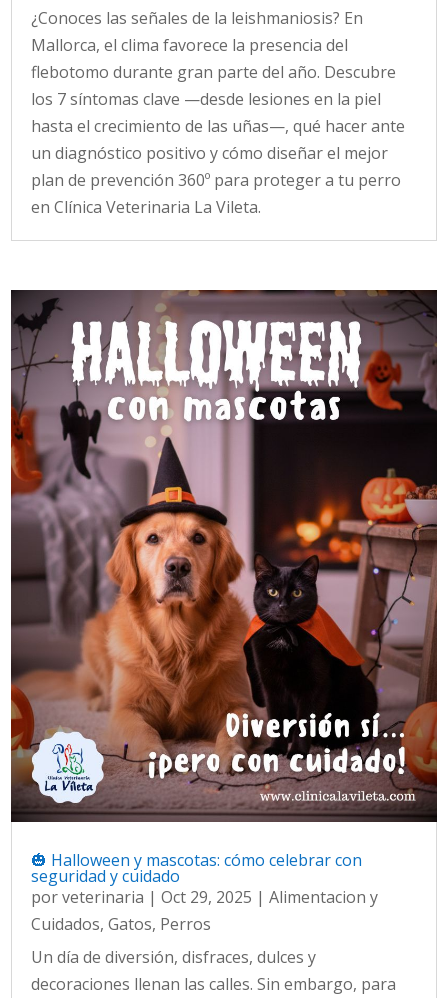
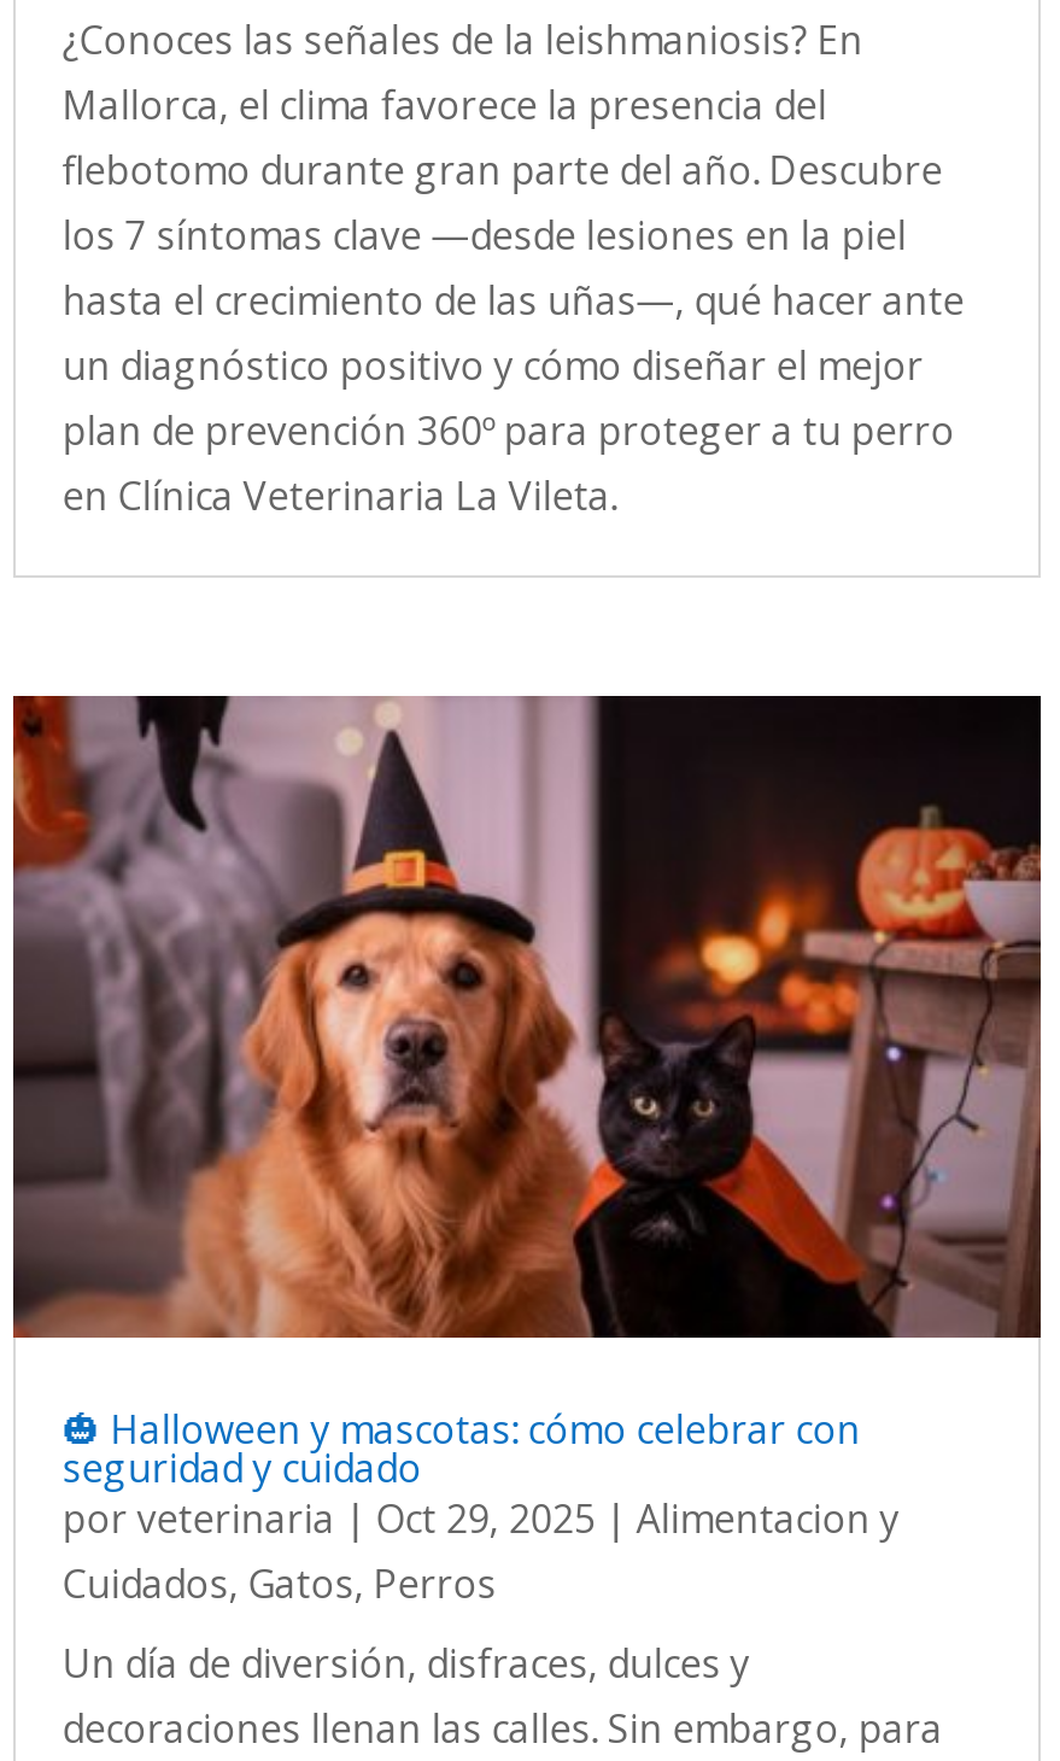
[10,289,438,823] [image] -> [11,692,1041,1339] [image]

